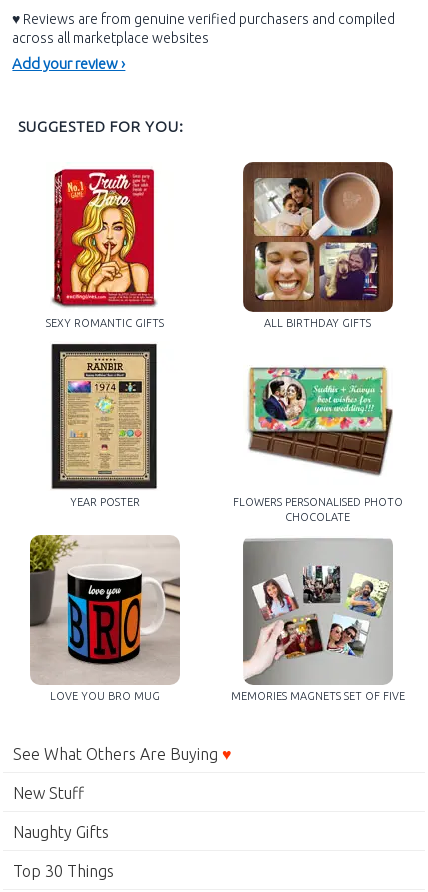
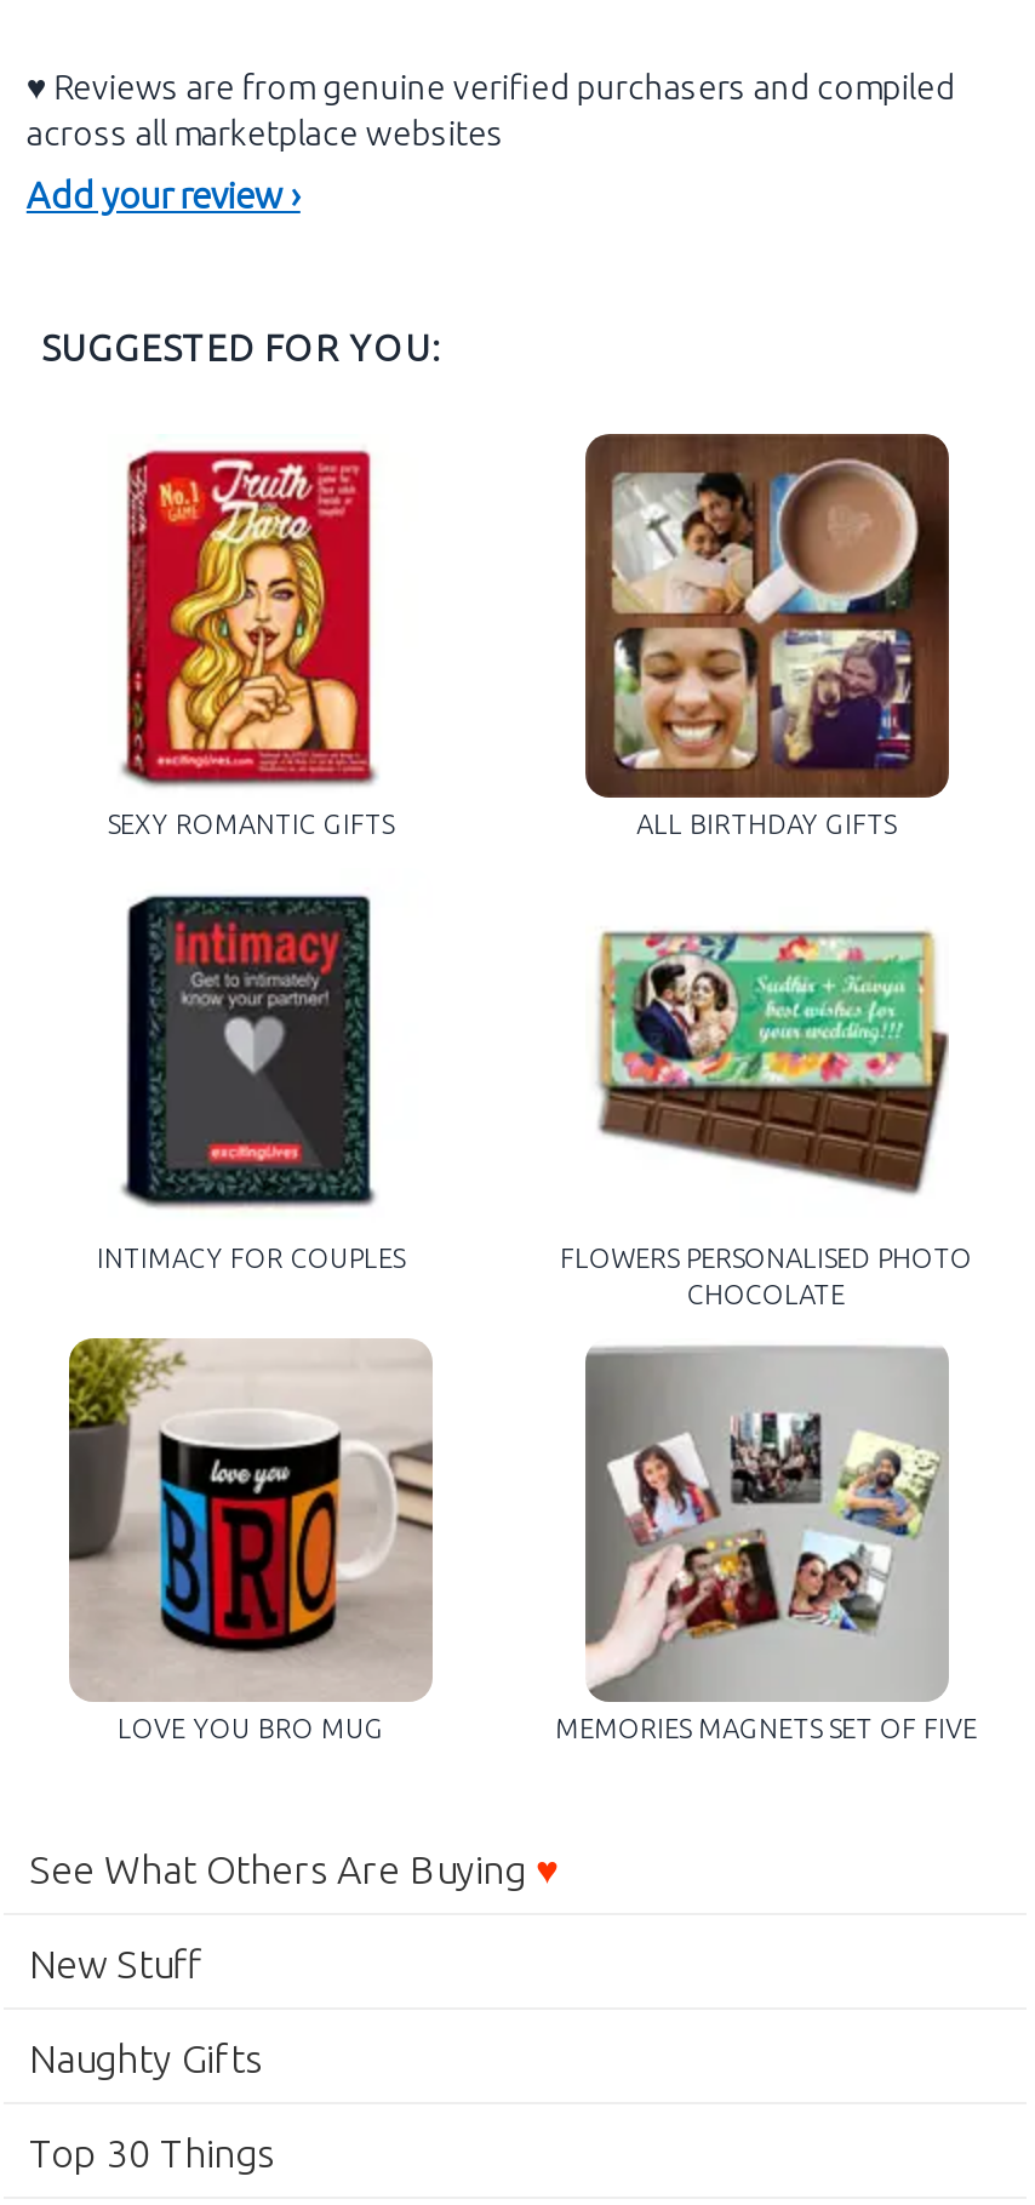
[50,343,158,508] [image] | YEAR POSTER -> [97,875,405,1273] [image] | INTIMACY FOR COUPLES

